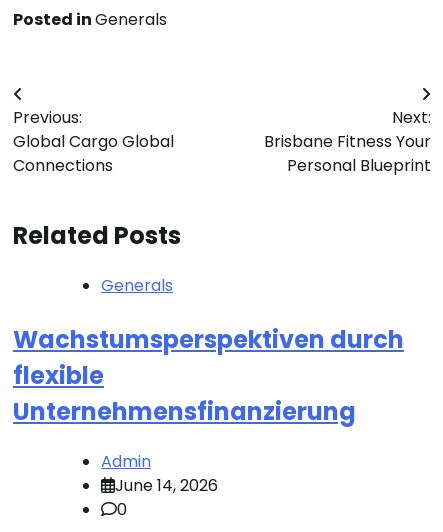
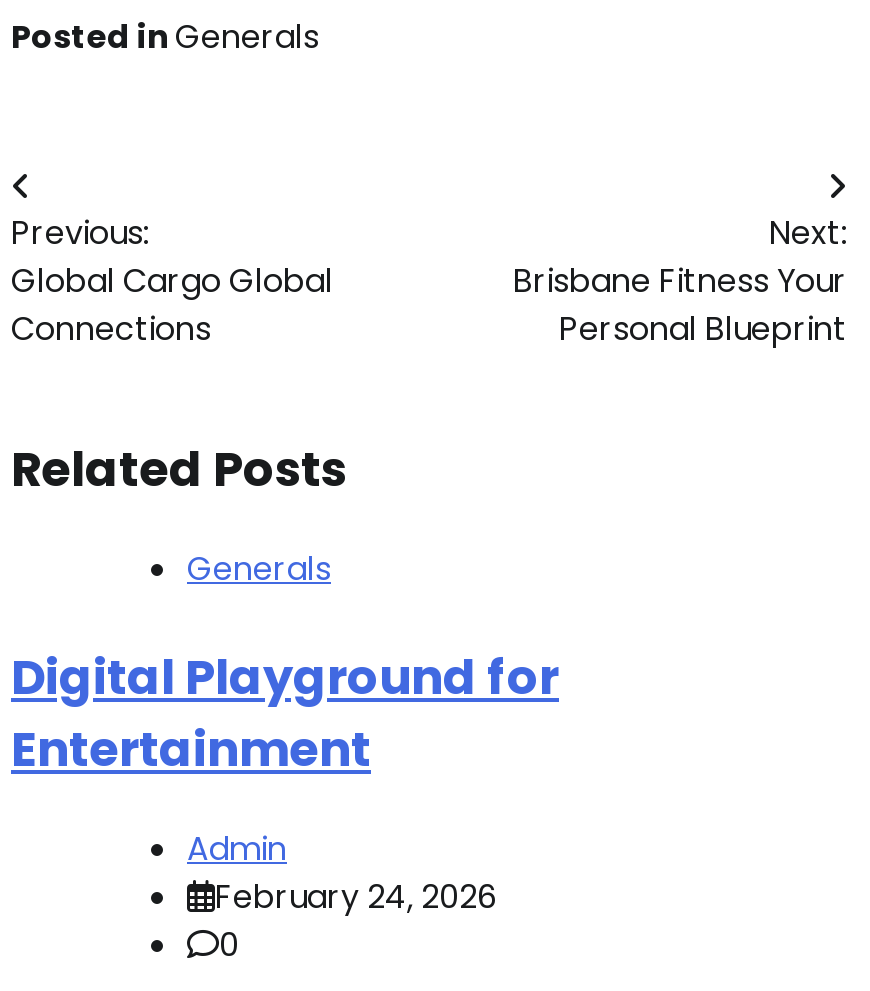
[13,323,404,428] Wachstumsperspektiven durch | flexible | Unternehmensfinanzierung -> [11,644,559,782] Digital Playground for | Entertainment
[115,474,218,497] June 14, 2026 -> [215,873,497,919] February 24, 2026

